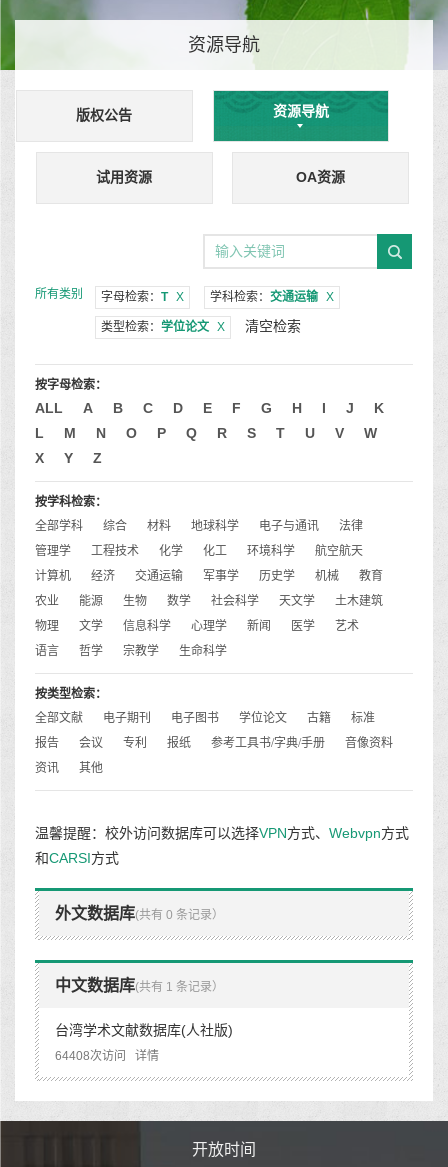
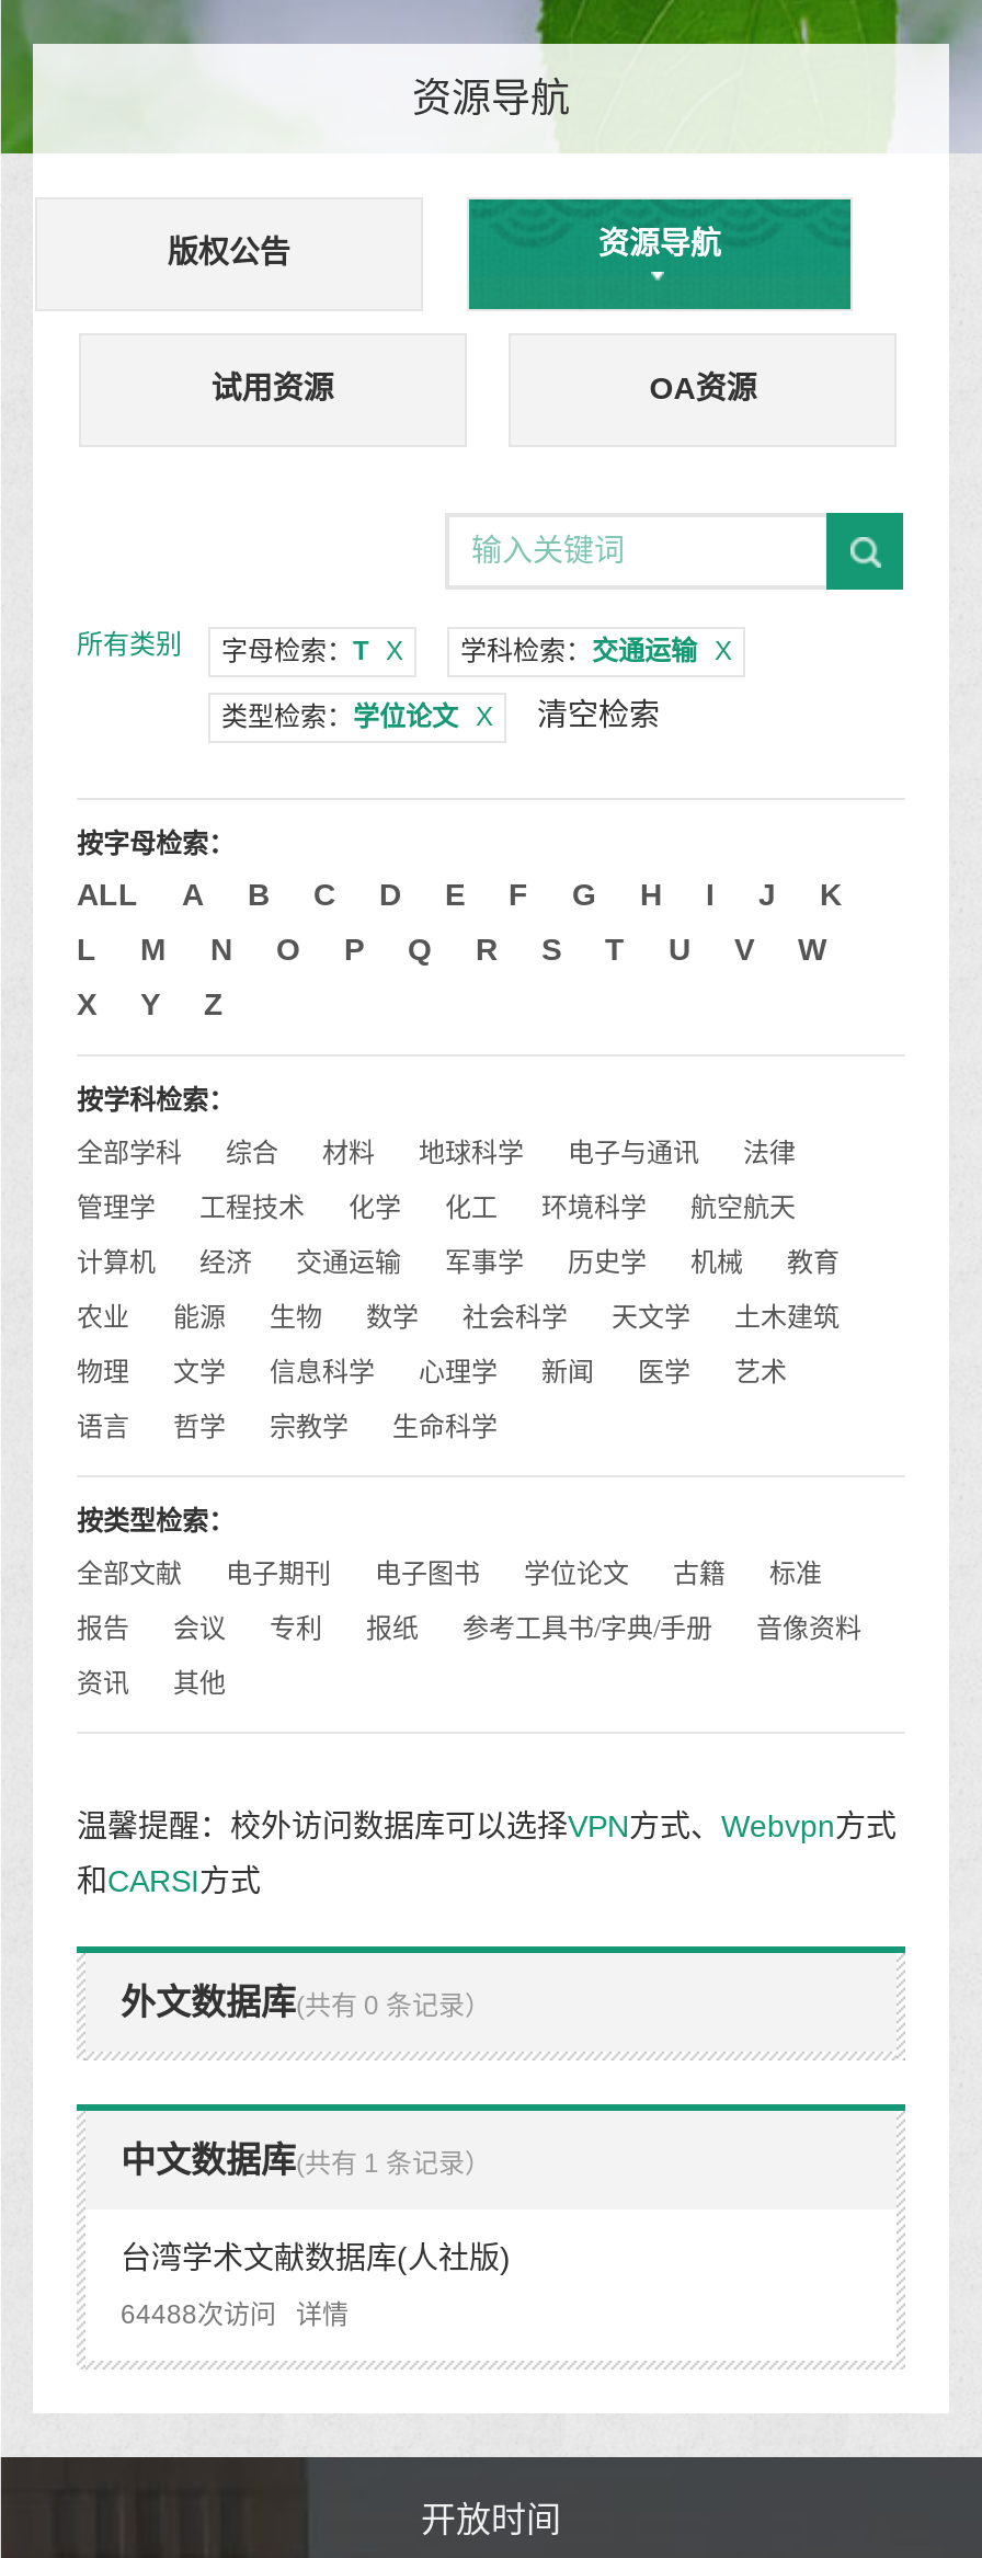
[55,1049,159,1063] 64408次访问 详情 -> [121,2299,349,2330] 64488次访问 详情

